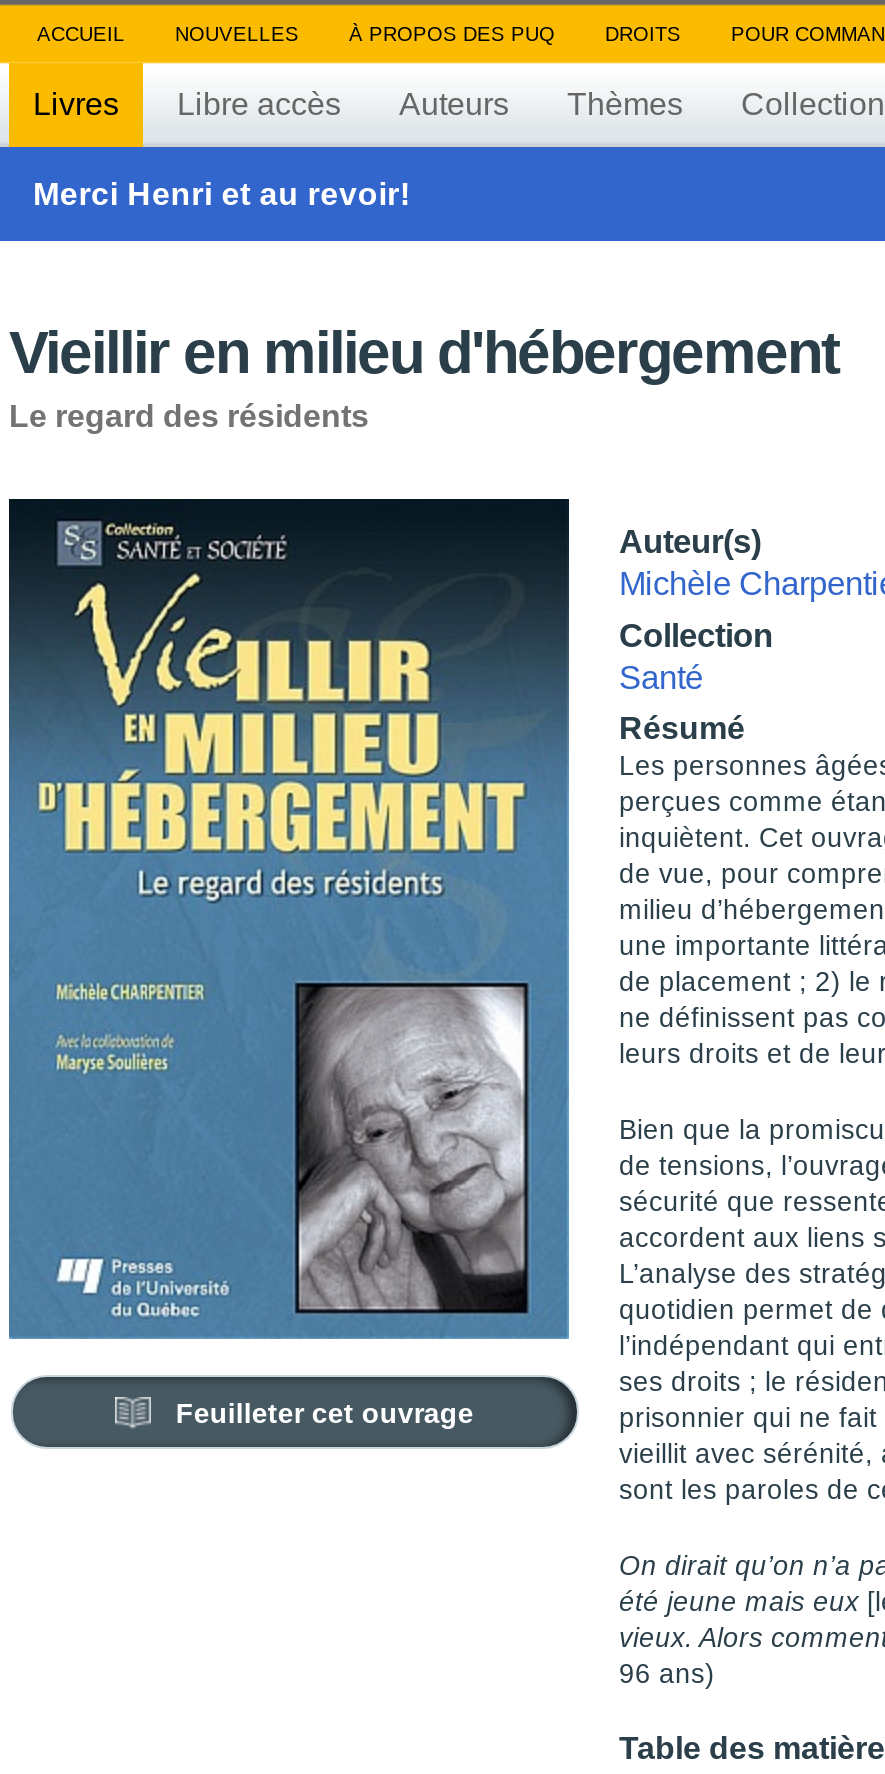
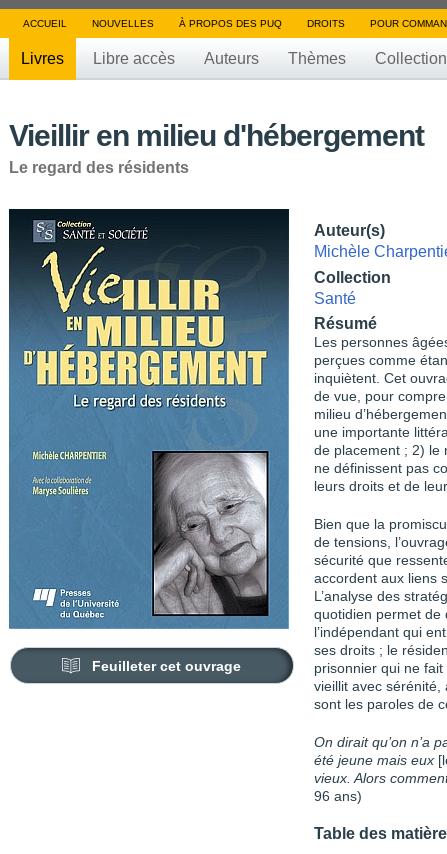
[33,177,411,211] Merci Henri et au revoir! -> none

